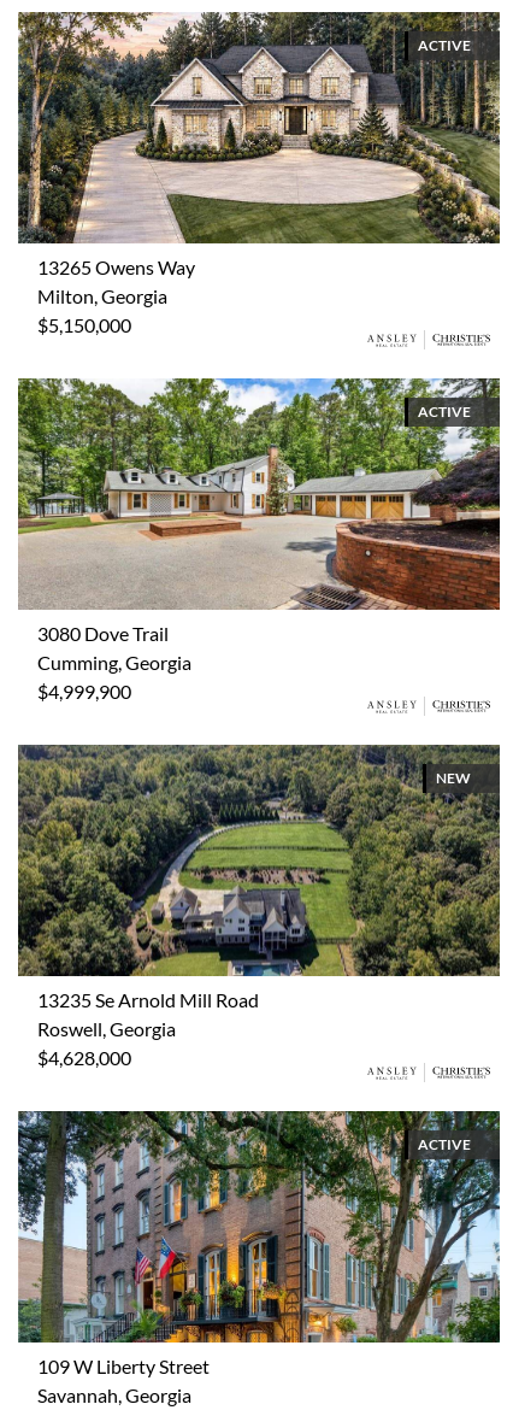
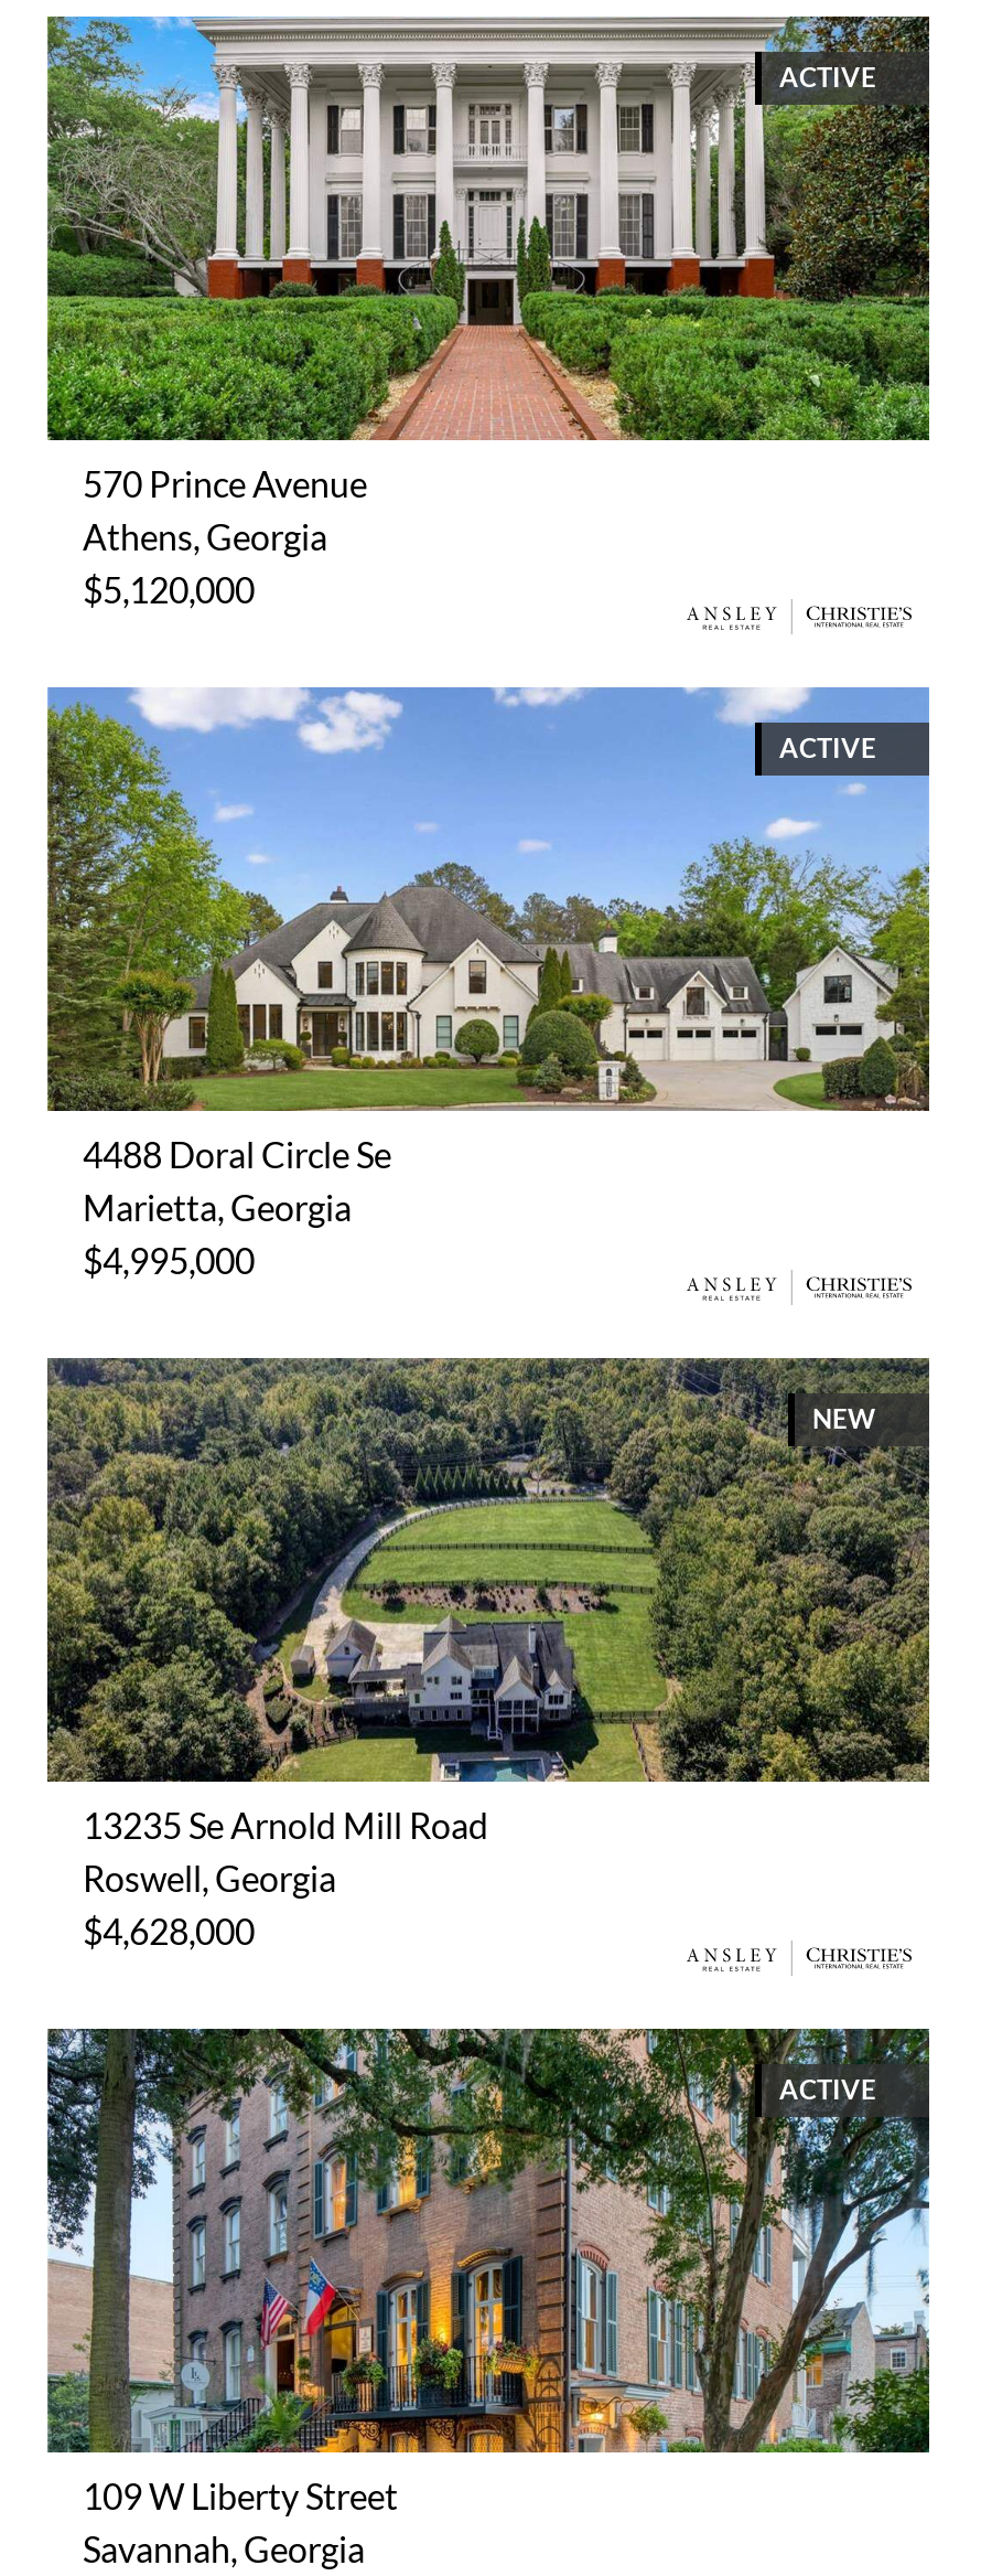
[17,11,501,336] [image] | 13265 Owens Way | Milton, Georgia | $5,150,000 -> [45,14,931,609] [image] | 570 Prince Avenue | Athens, Georgia | $5,120,000
[17,377,501,702] [image] | 3080 Dove Trail | Cumming, Georgia | $4,999,900 -> [47,685,931,1280] [image] | 4488 Doral Circle Se | Marietta, Georgia | $4,995,000

